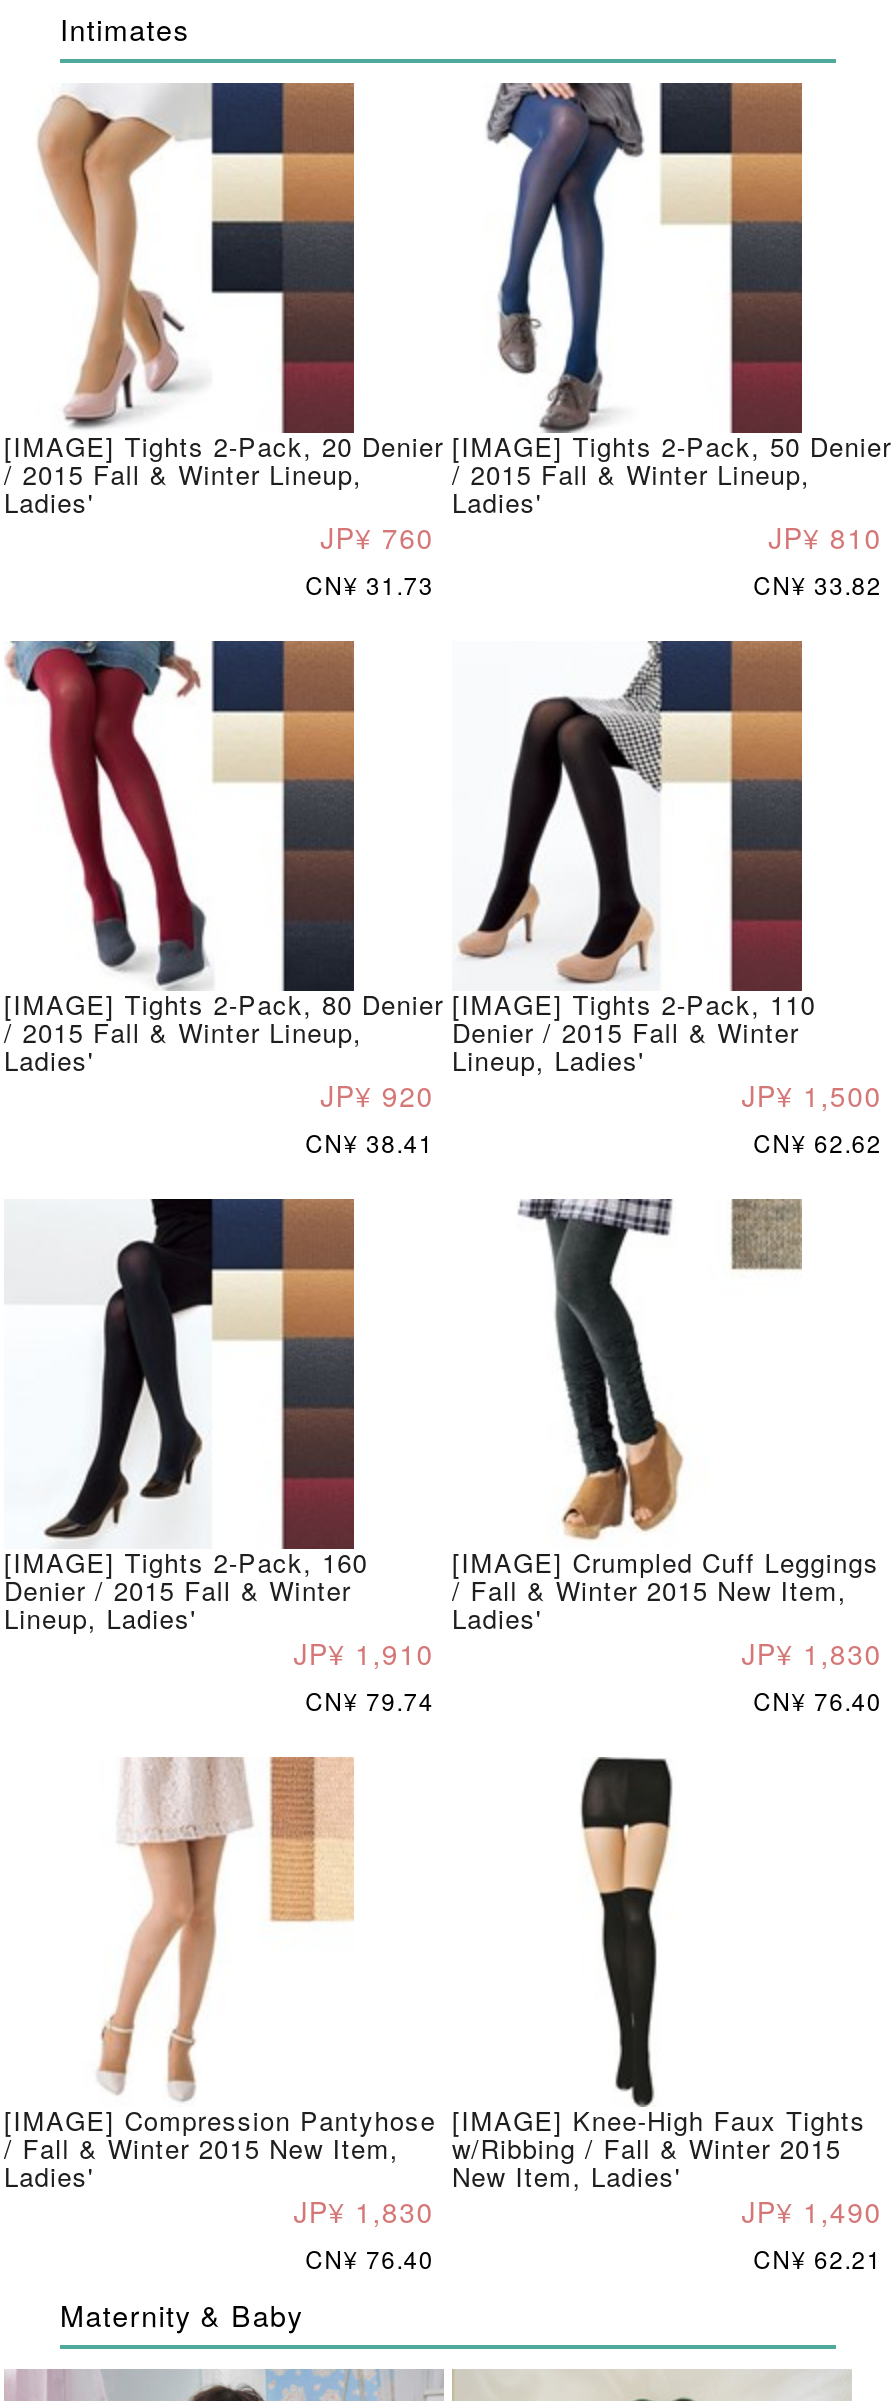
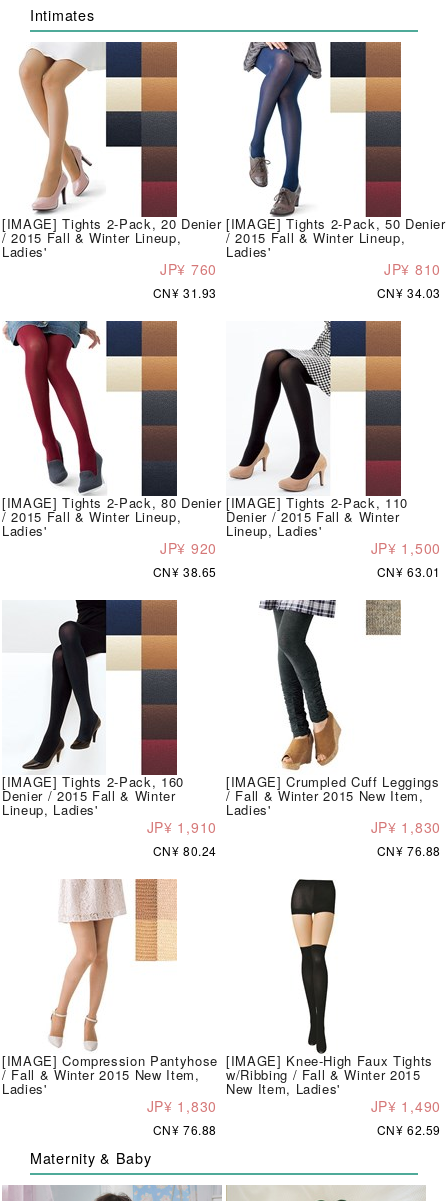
[305,567,434,601] CN¥ 31.73 -> [153,284,217,301] CN¥ 31.93
[753,567,882,601] CN¥ 33.82 -> [377,284,441,301] CN¥ 34.03
[305,1125,434,1159] CN¥ 38.41 -> [153,563,217,580] CN¥ 38.65
[753,1125,882,1159] CN¥ 62.62 -> [377,563,441,580] CN¥ 63.01
[305,1683,434,1717] CN¥ 79.74 -> [153,842,217,859] CN¥ 80.24
[753,1683,882,1717] CN¥ 76.40 -> [377,842,441,859] CN¥ 76.88
[305,2241,434,2275] CN¥ 76.40 -> [153,1121,217,1138] CN¥ 76.88
[753,2241,882,2275] CN¥ 62.21 -> [377,1121,441,1138] CN¥ 62.59

